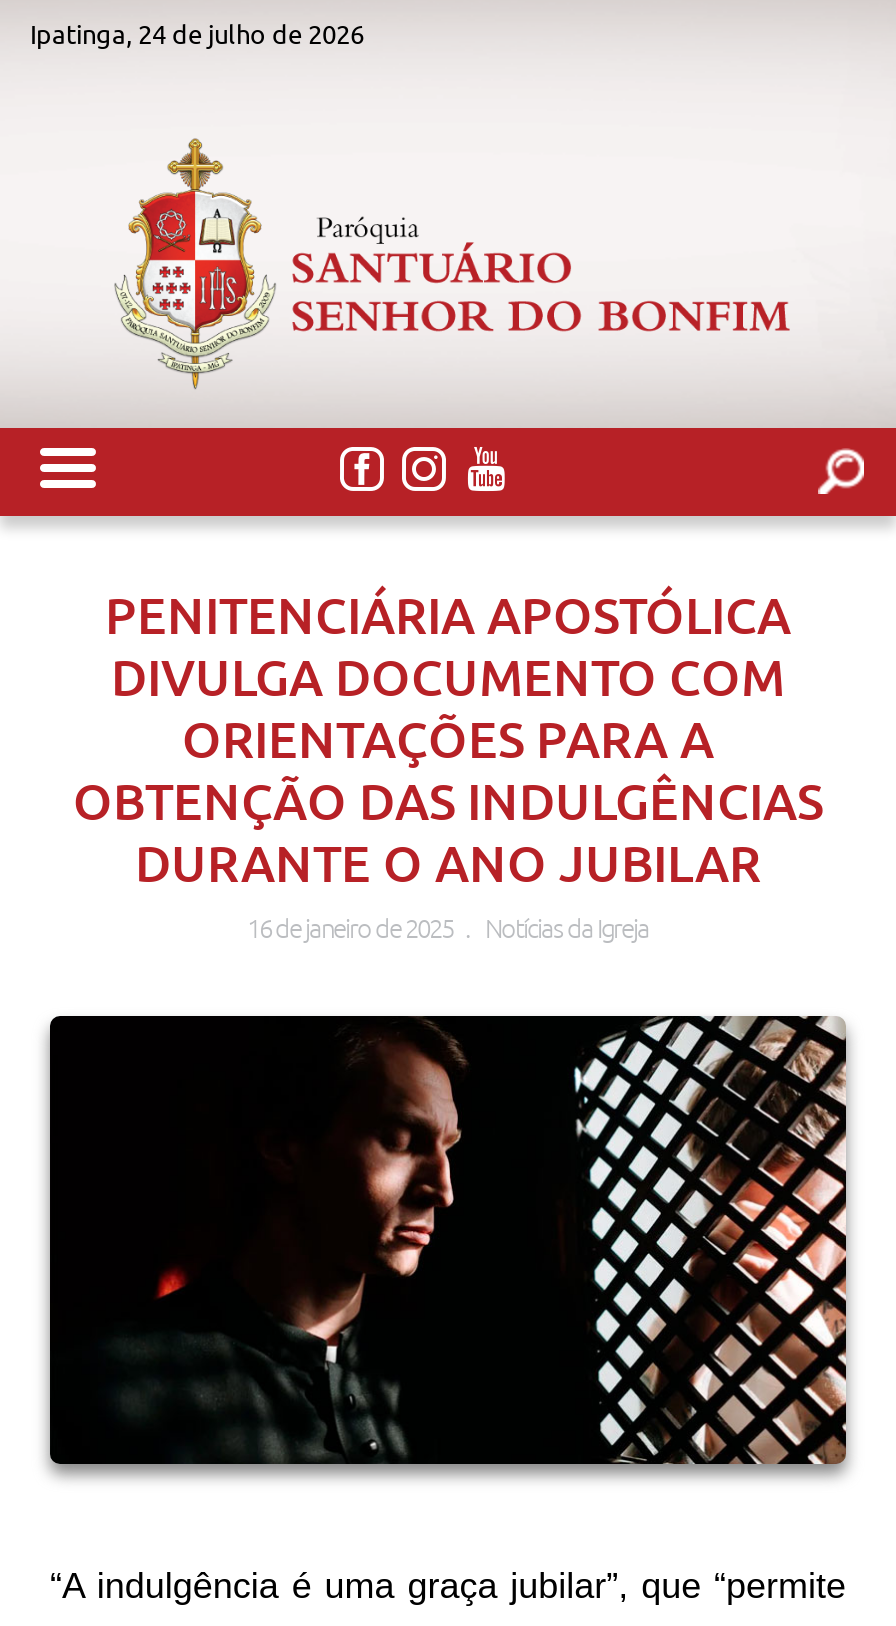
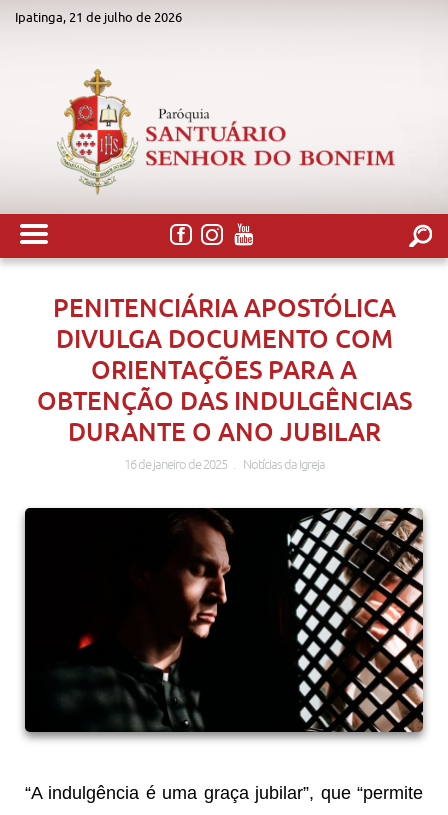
[30,18,364,50] Ipatinga, 24 de julho de 2026 -> [15,9,182,25] Ipatinga, 21 de julho de 2026

